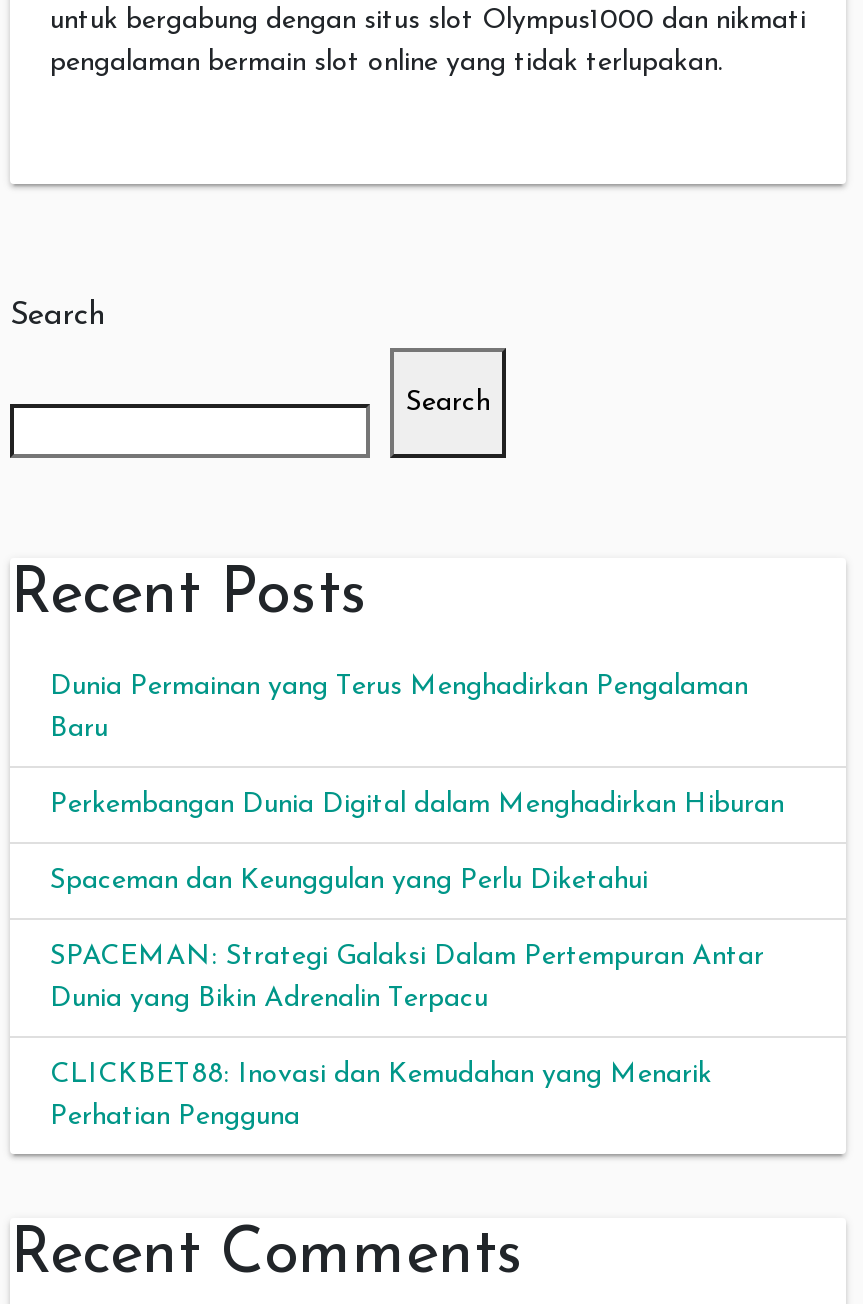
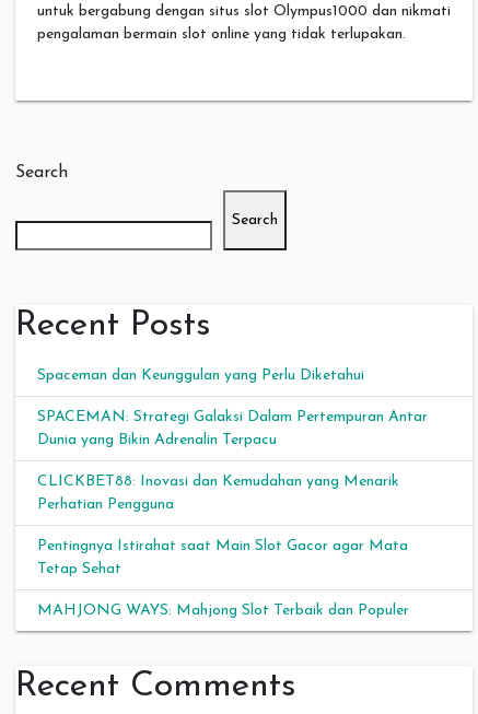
[50,672,784,820] Dunia Permainan yang Terus Menghadirkan Pengalaman | Baru | Perkembangan Dunia Digital dalam Menghadirkan Hiburan -> none
moved [50,866,764,1132] -> [37,367,428,513]: Spaceman dan Keunggulan yang Perlu Diketahui | SPACEMAN: Strategi Galaksi Dalam Pertempuran Antar | Dunia yang Bikin Adrenalin Terpacu | CLICKBET88: Inovasi dan Kemudahan yang Menarik | Perhatian Pengguna
none -> [37,538,409,619] Pentingnya Istirahat saat Main Slot Gacor agar Mata | Tetap Sehat | MAHJONG WAYS: Mahjong Slot Terbaik dan Populer

